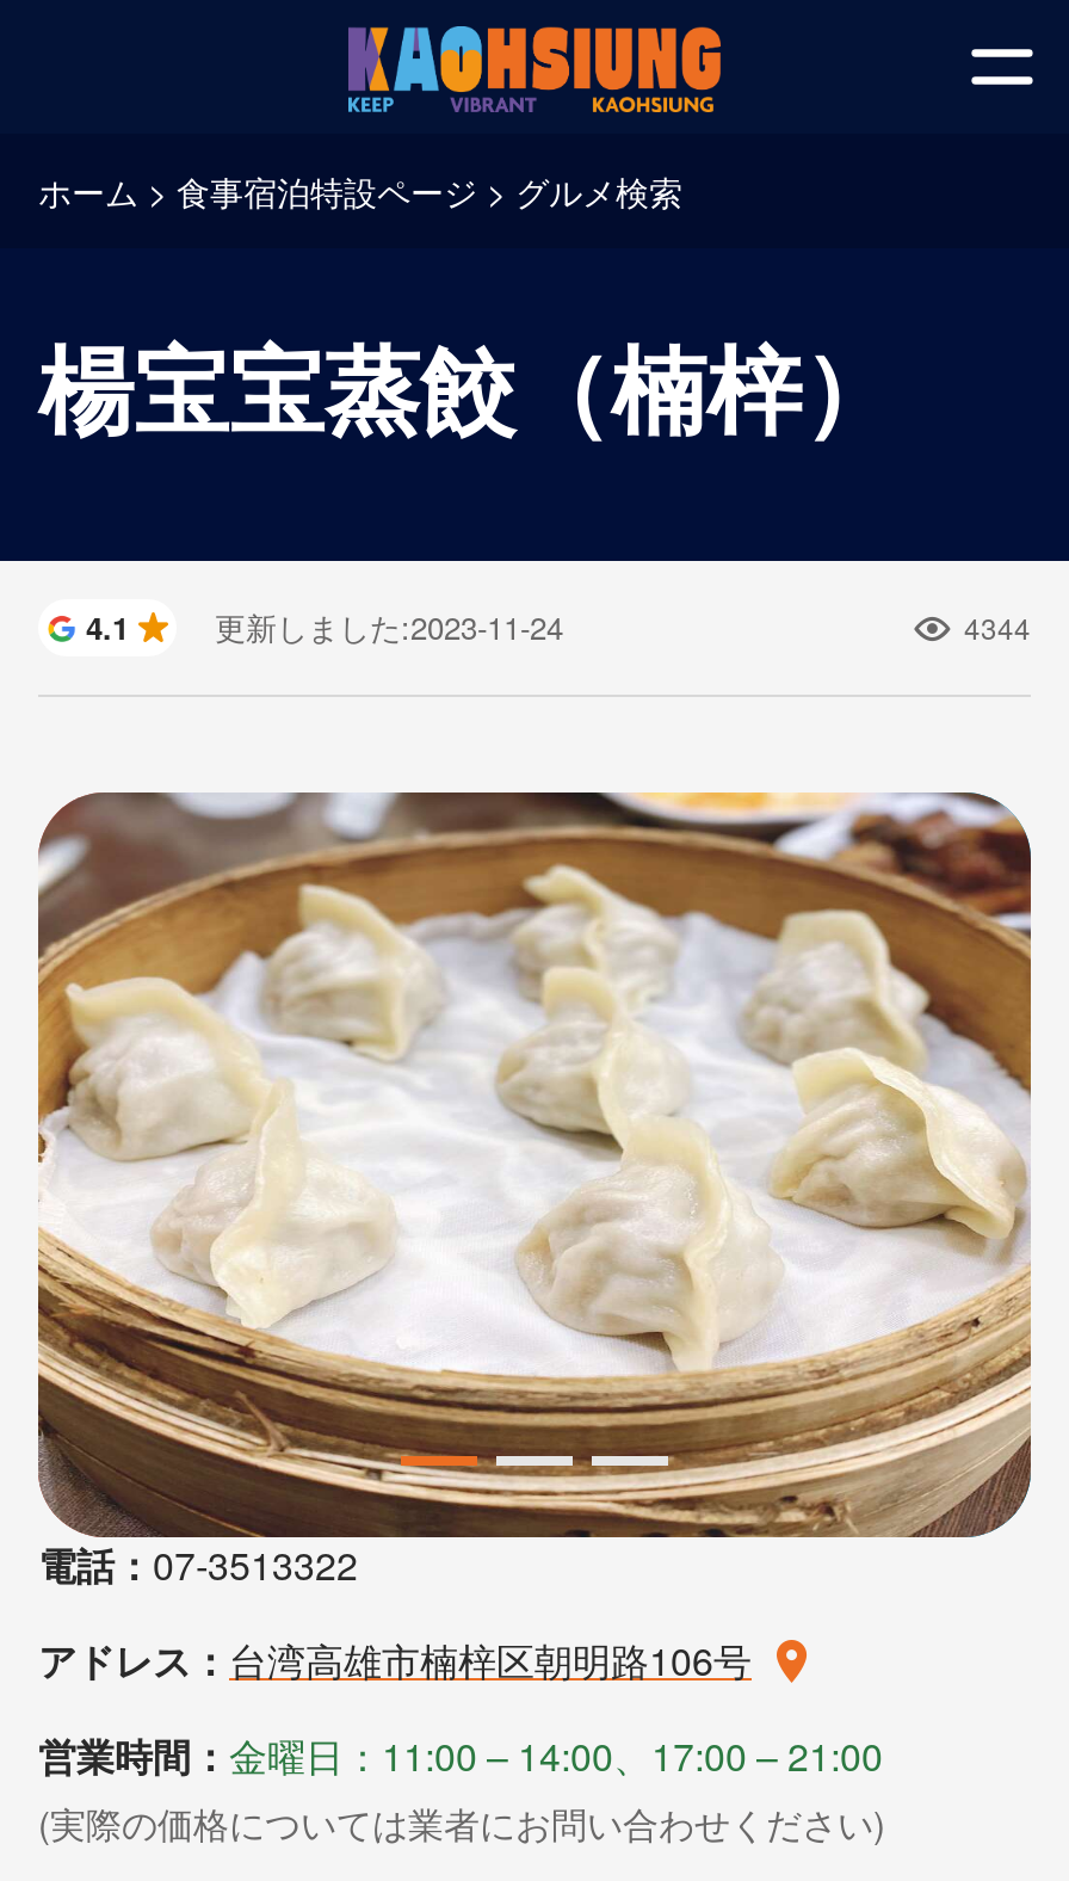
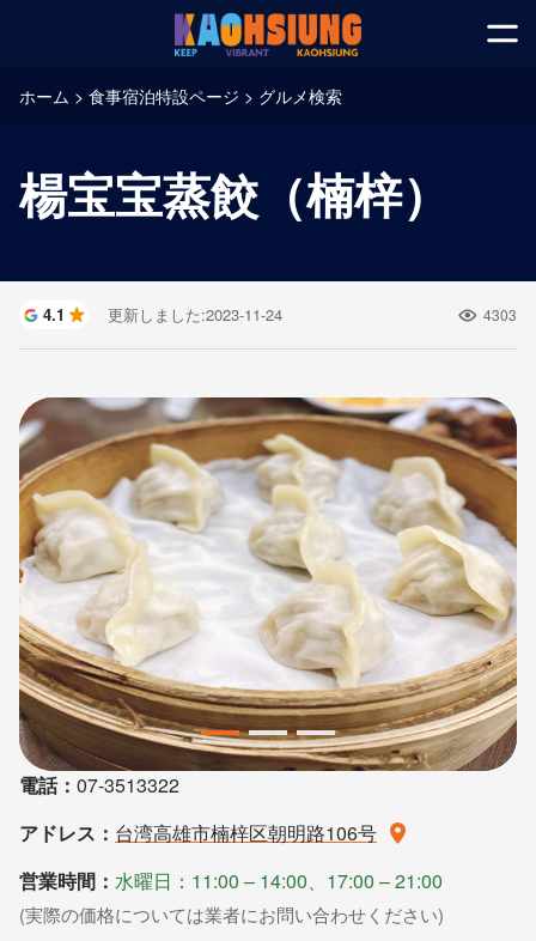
[964,606,1031,647] 4344 -> [483,304,517,324] 4303
[38,1728,883,1783] 営業時間：金曜日：11:00 – 14:00、17:00 – 21:00 -> [19,867,443,894] 営業時間：水曜日：11:00 – 14:00、17:00 – 21:00

